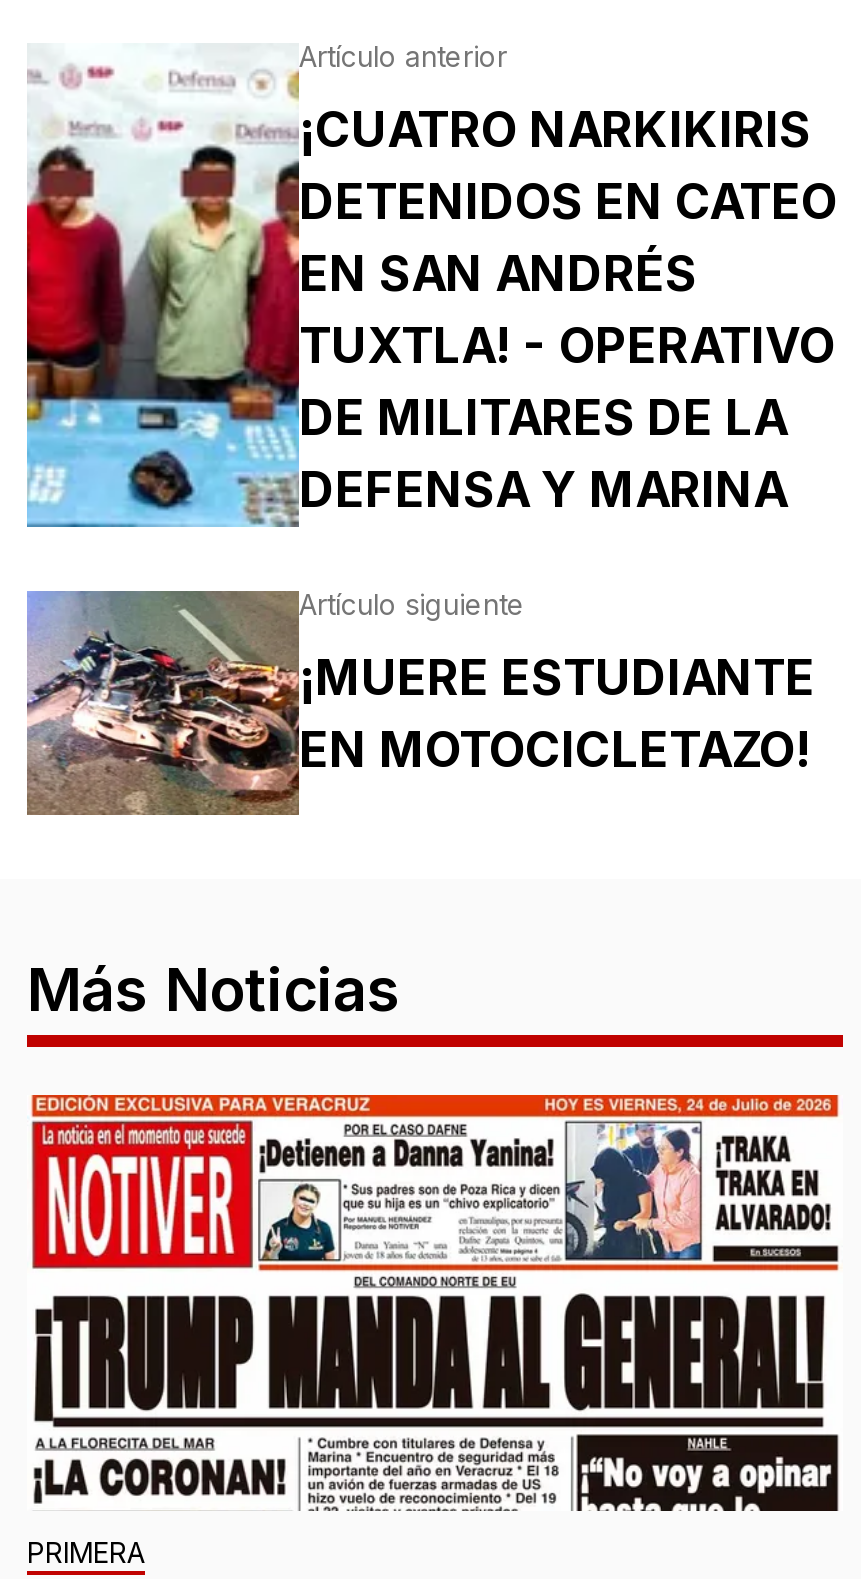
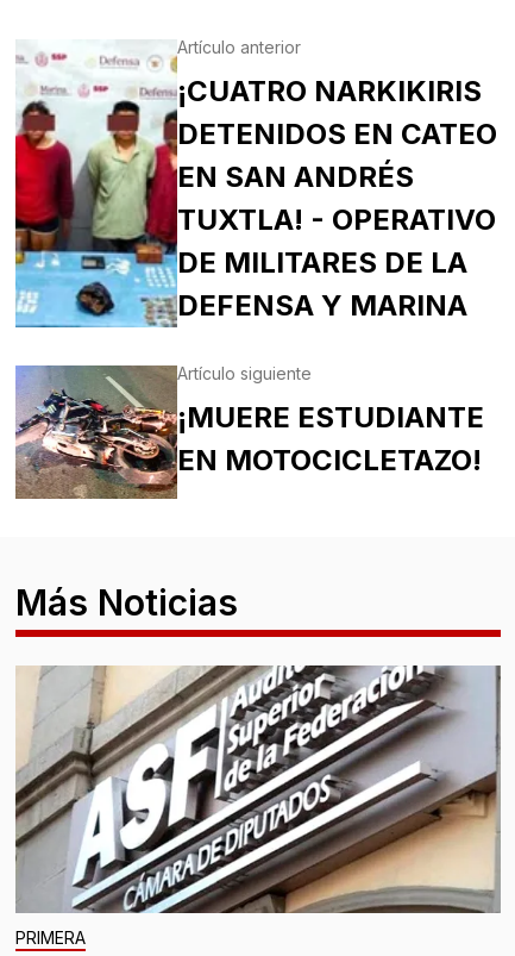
[27,1093,843,1511] [image] -> [14,664,502,914] [image]

